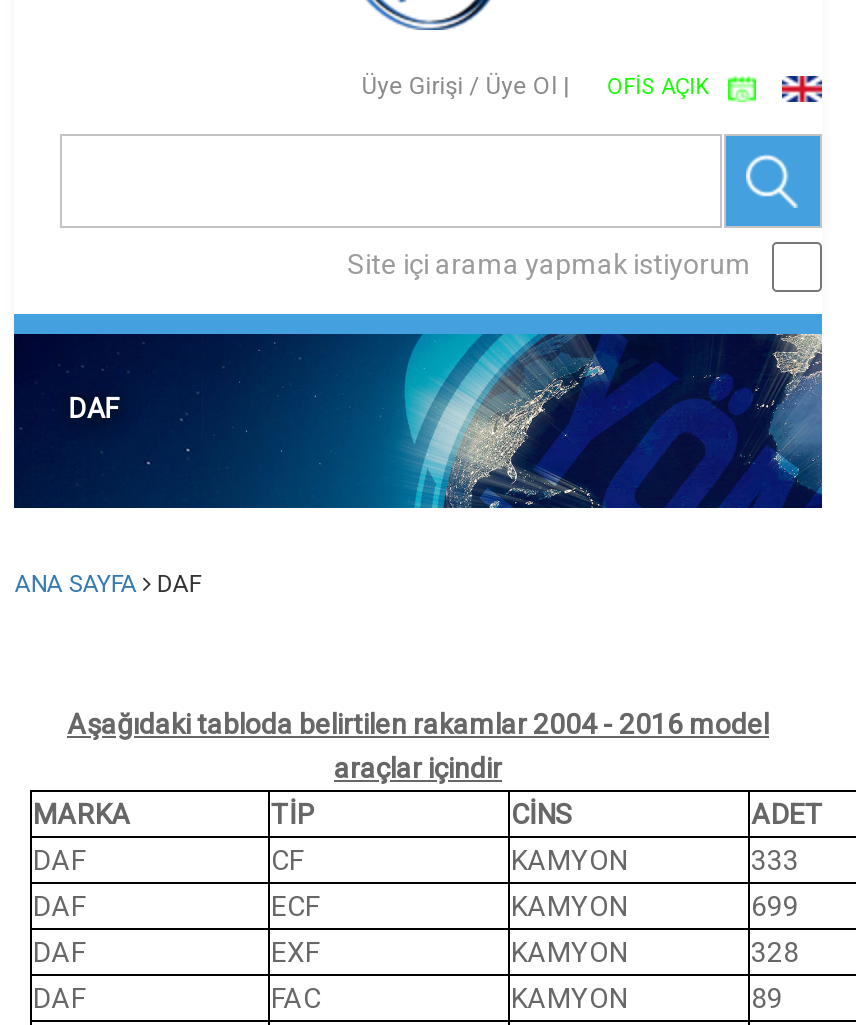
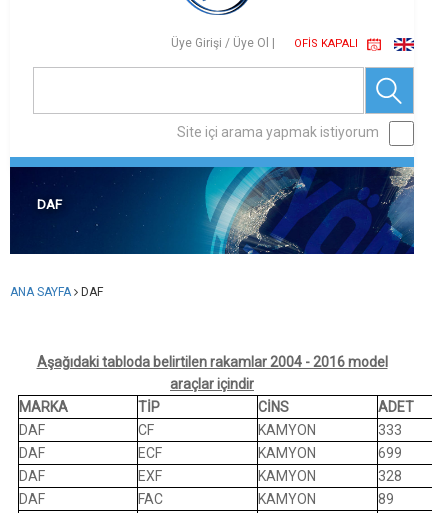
[607,74,727,100] OFİS AÇIK -> [294,37,367,50] OFİS KAPALI

